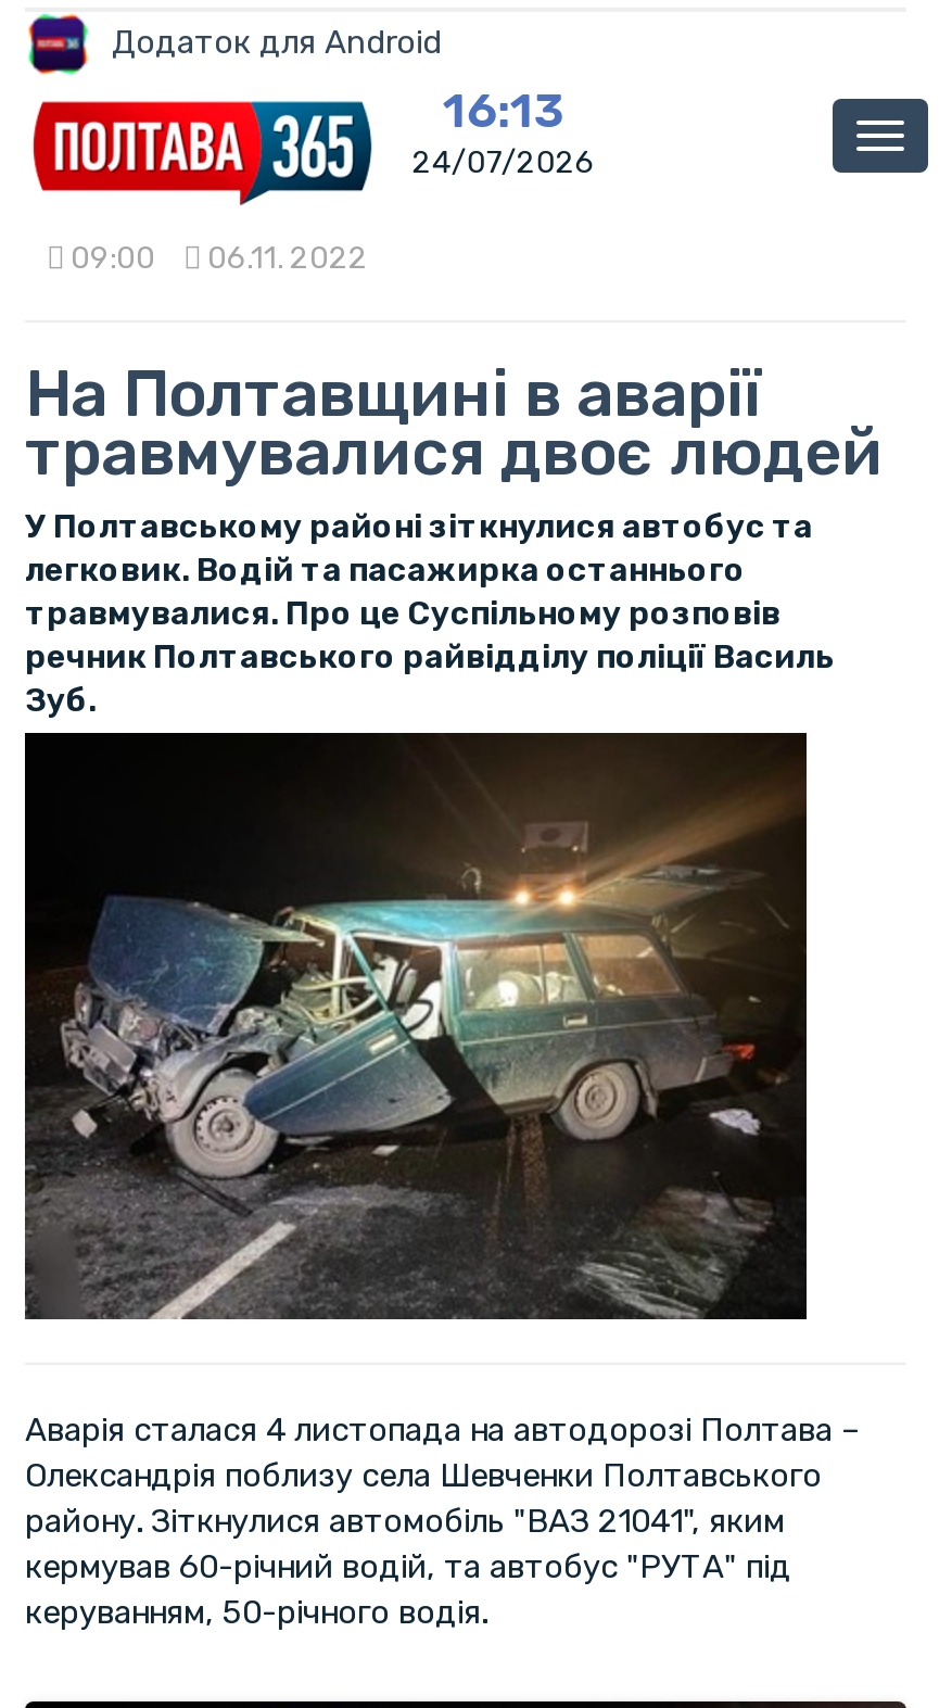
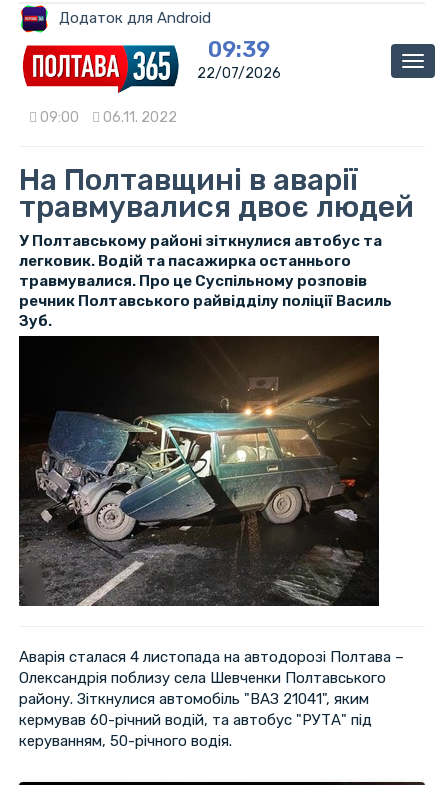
[442,81,564,140] 16:13 -> [208,36,270,63] 09:39
[412,144,594,181] 24/07/2026 -> [197,65,281,82] 22/07/2026

